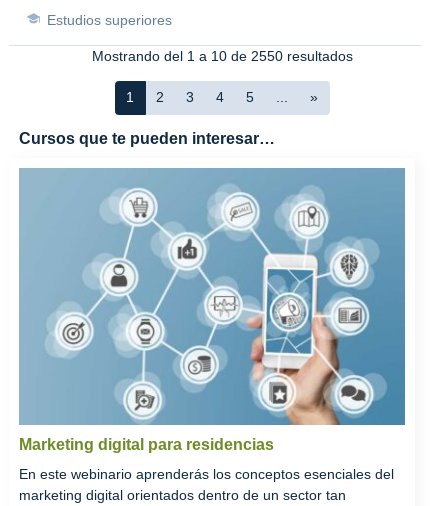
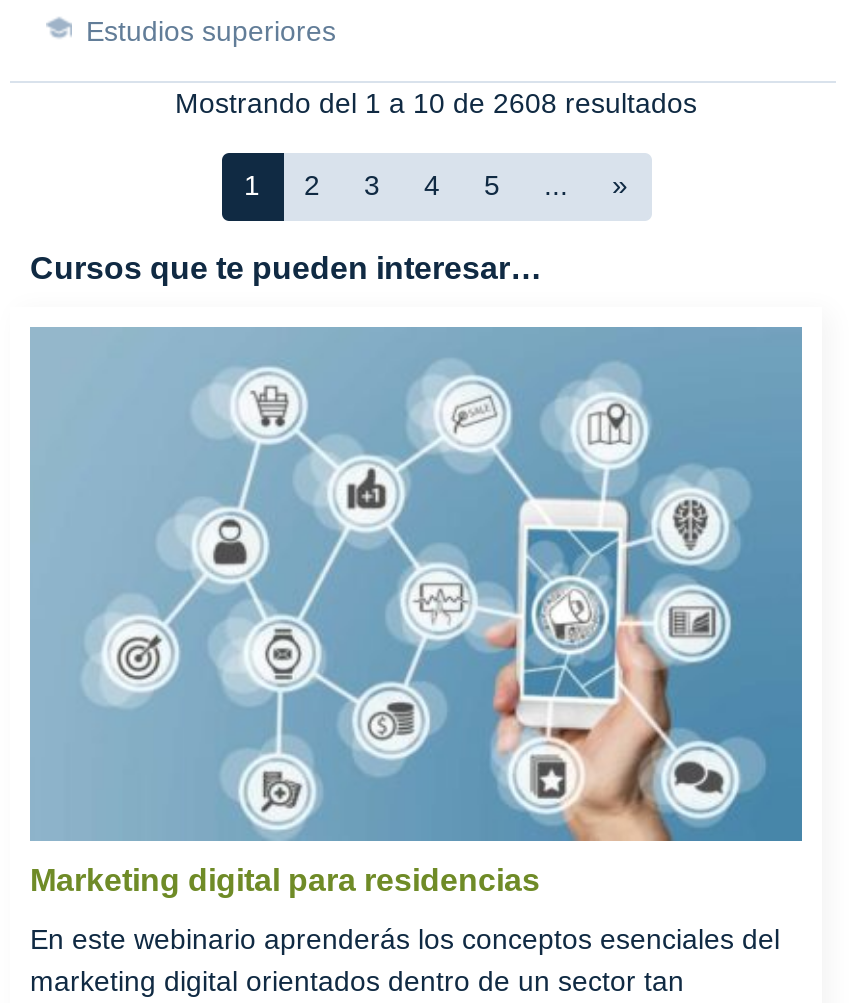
[91,48,352,64] Mostrando del 1 a 10 de 2550 resultados -> [175,87,697,119] Mostrando del 1 a 10 de 2608 resultados

